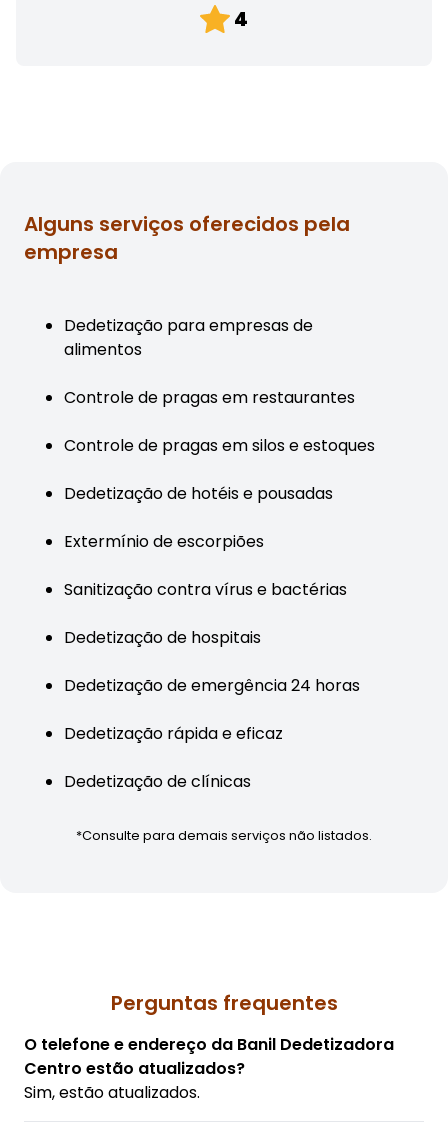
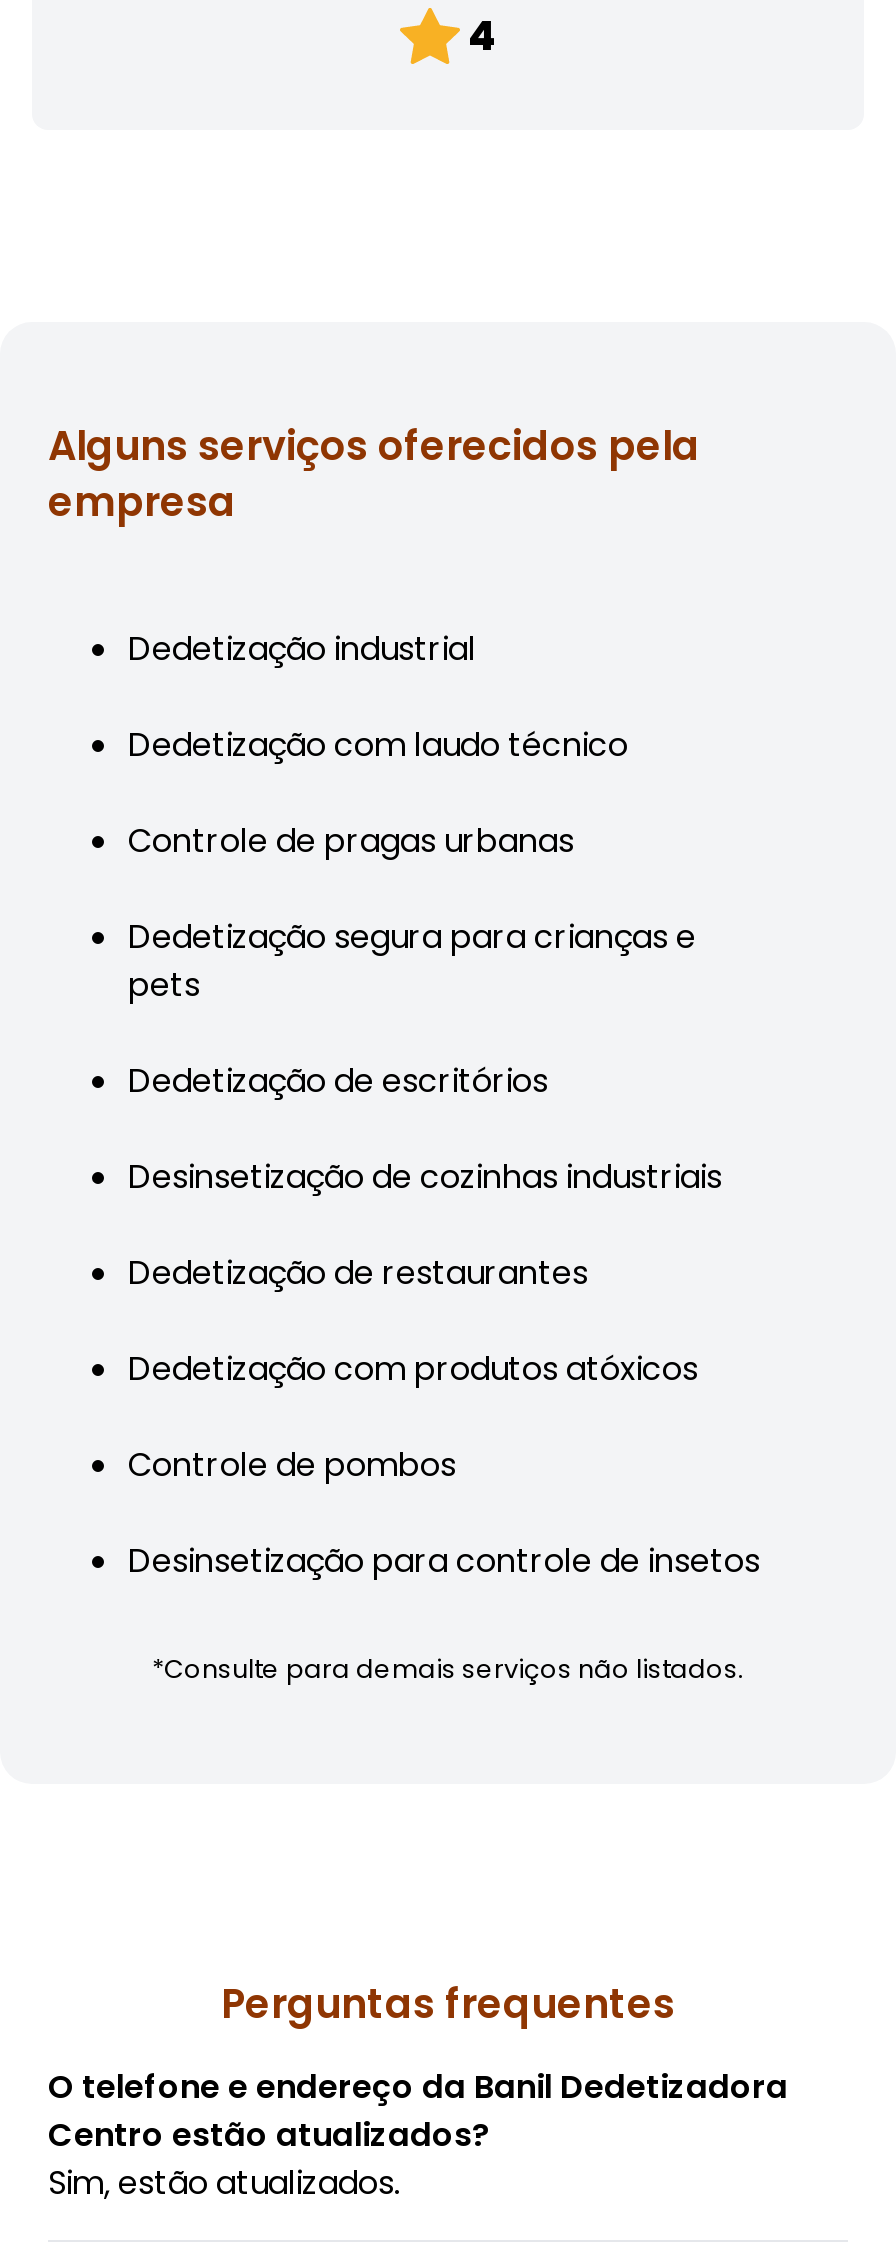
[64,314,313,361] Dedetização para empresas de | alimentos -> [128,627,476,673] Dedetização industrial
[64,386,355,409] Controle de pragas em restaurantes -> [128,723,628,769] Dedetização com laudo técnico
[64,434,375,457] Controle de pragas em silos e estoques -> [128,819,574,865] Controle de pragas urbanas
[64,482,333,505] Dedetização de hotéis e pousadas -> [128,915,696,1009] Dedetização segura para crianças e | pets
[64,530,264,553] Extermínio de escorpiões -> [128,1059,548,1105] Dedetização de escritórios
[64,578,347,601] Sanitização contra vírus e bactérias -> [128,1155,722,1201] Desinsetização de cozinhas industriais
[64,626,261,649] Dedetização de hospitais -> [128,1251,588,1297] Dedetização de restaurantes
[64,674,360,697] Dedetização de emergência 24 horas -> [128,1347,698,1393] Dedetização com produtos atóxicos
[64,722,283,745] Dedetização rápida e eficaz -> [128,1443,456,1489] Controle de pombos
[64,770,251,793] Dedetização de clínicas -> [128,1539,760,1585] Desinsetização para controle de insetos

